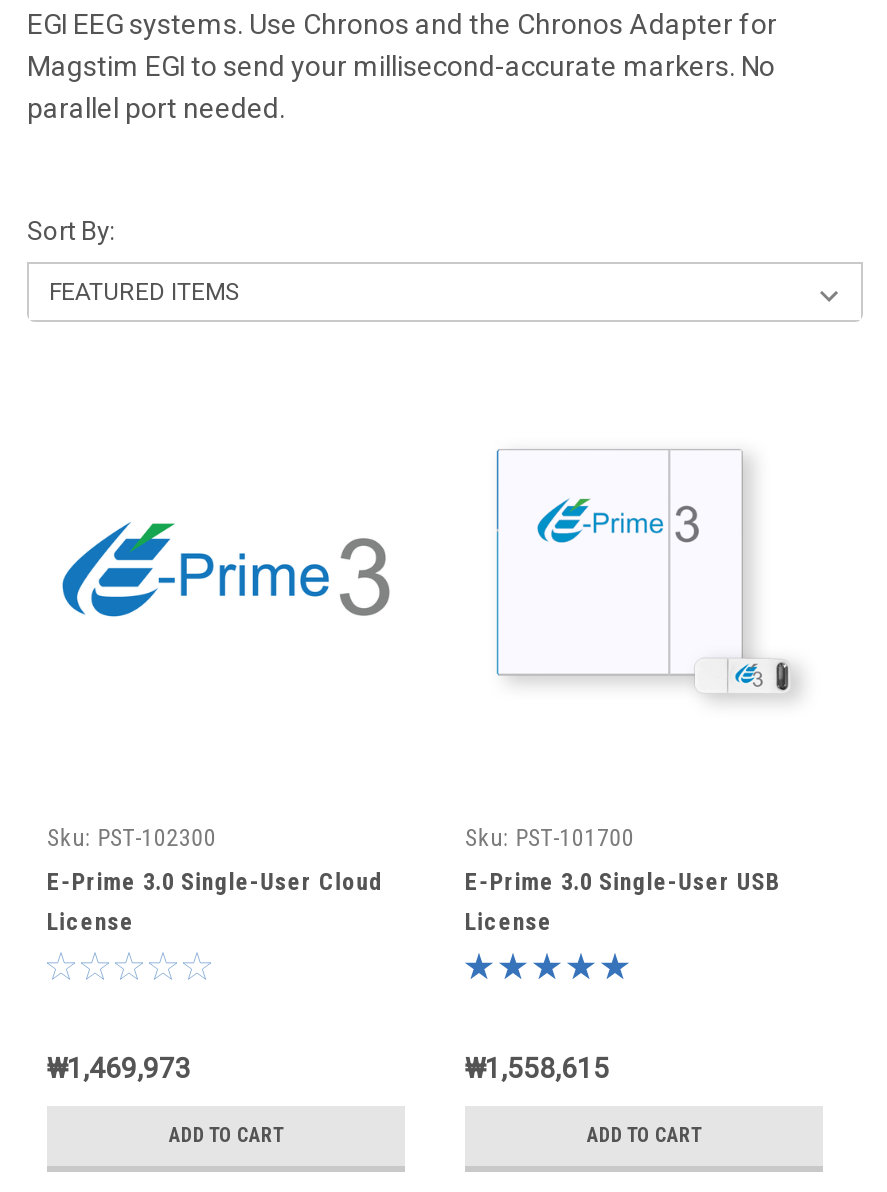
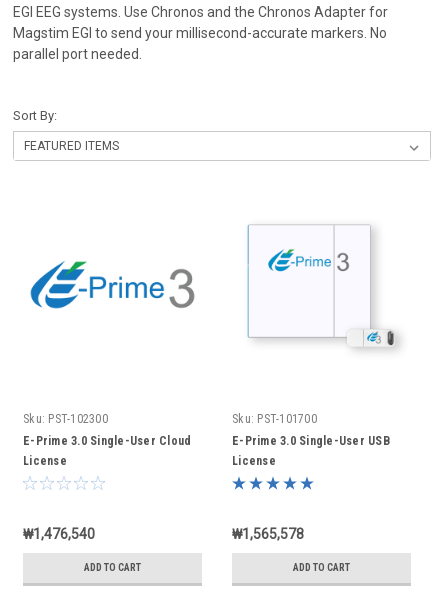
[47,1052,191,1084] ₩1,469,973 -> [23,526,95,542] ₩1,476,540
[465,1052,609,1084] ₩1,558,615 -> [232,526,304,542] ₩1,565,578

